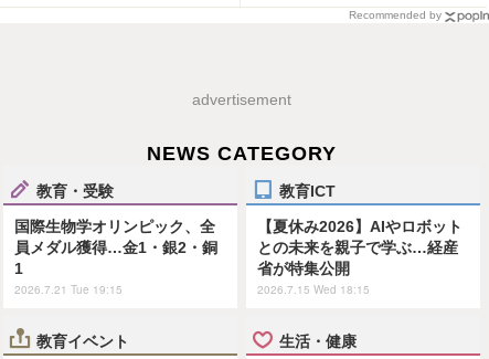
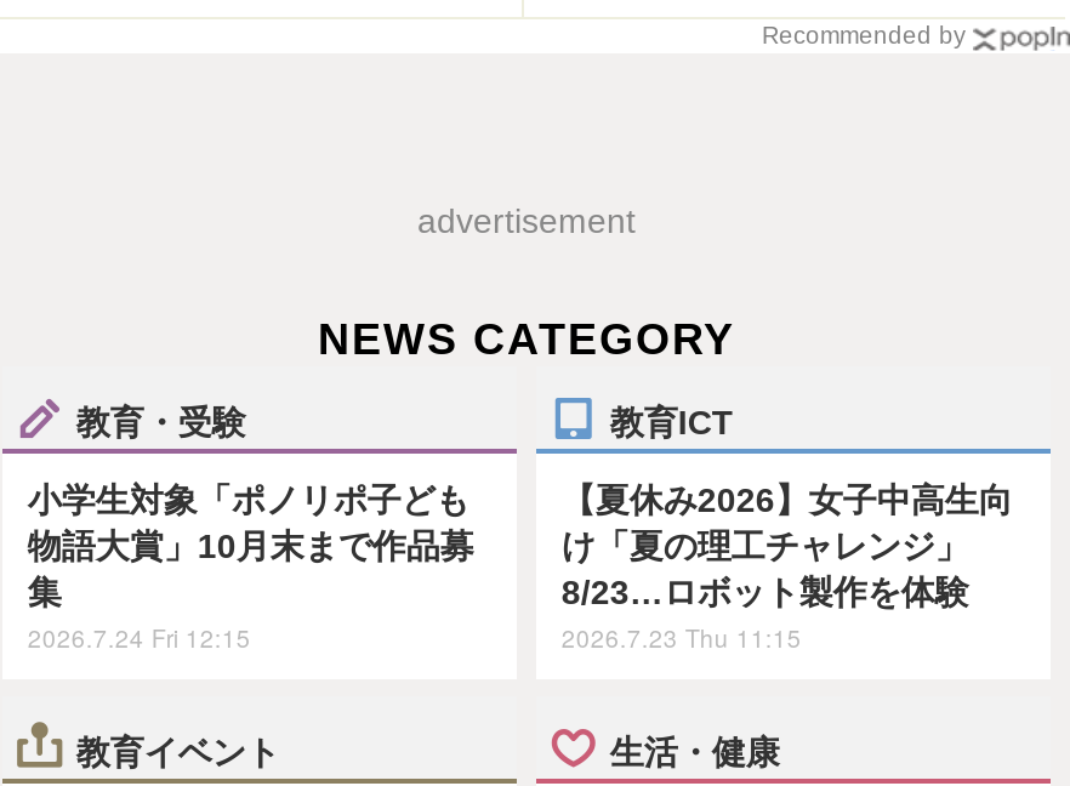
[15,218,218,298] 国際生物学オリンピック、全 | 員メダル獲得…金1・銀2・銅 | 1 | 2026.7.21 Tue 19:15 -> [28,481,474,656] 小学生対象「ポノリポ子ども | 物語大賞」10月末まで作品募 | 集 | 2026.7.24 Fri 12:15
[258,218,463,298] 【夏休み2026】AIやロボット | との未来を親子で学ぶ…経産 | 省が特集公開 | 2026.7.15 Wed 18:15 -> [561,481,1013,656] 【夏休み2026】女子中高生向 | け「夏の理工チャレンジ」 | 8/23…ロボット製作を体験 | 2026.7.23 Thu 11:15

